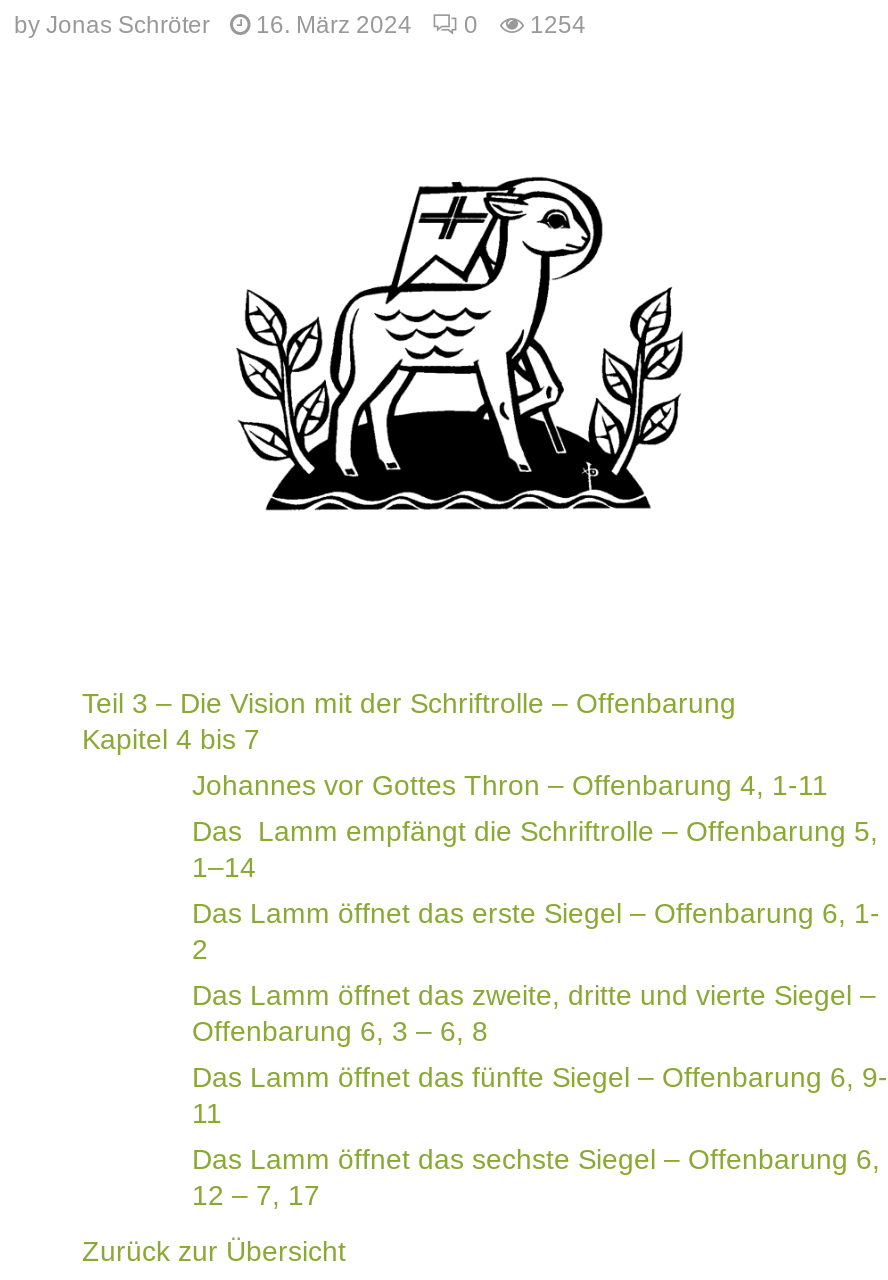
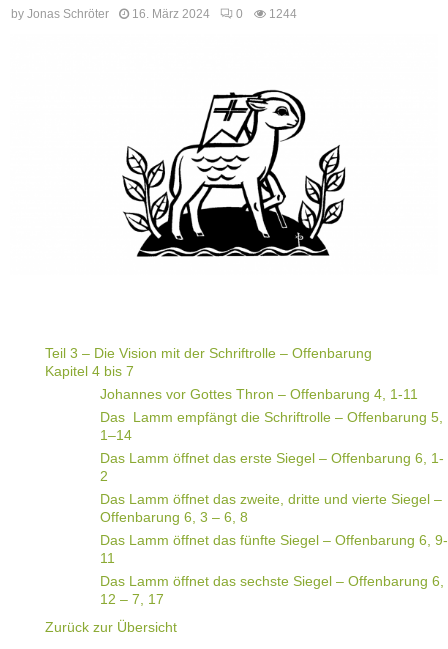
[14,11,586,39] by Jonas Schröter 16. März 2024 0 1254 -> [11,7,297,21] by Jonas Schröter 16. März 2024 0 1244

